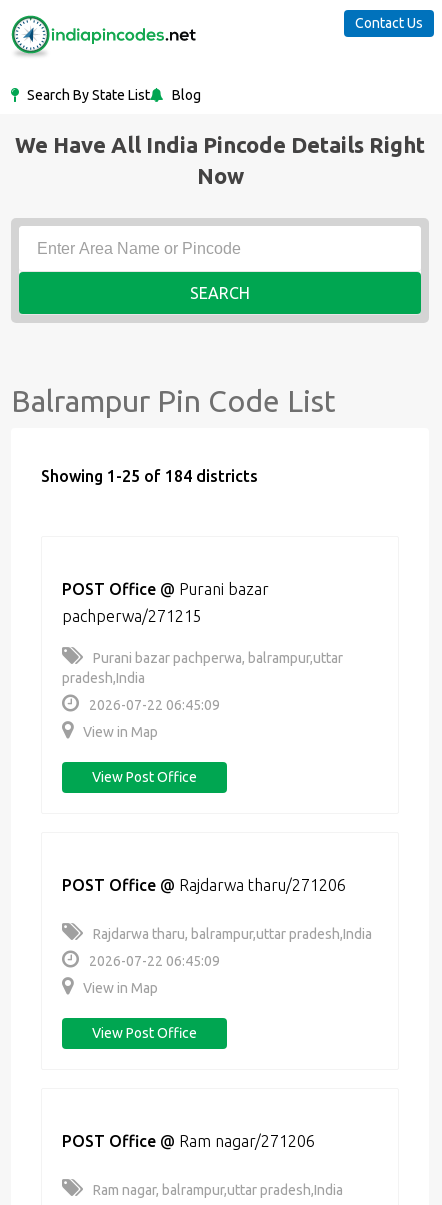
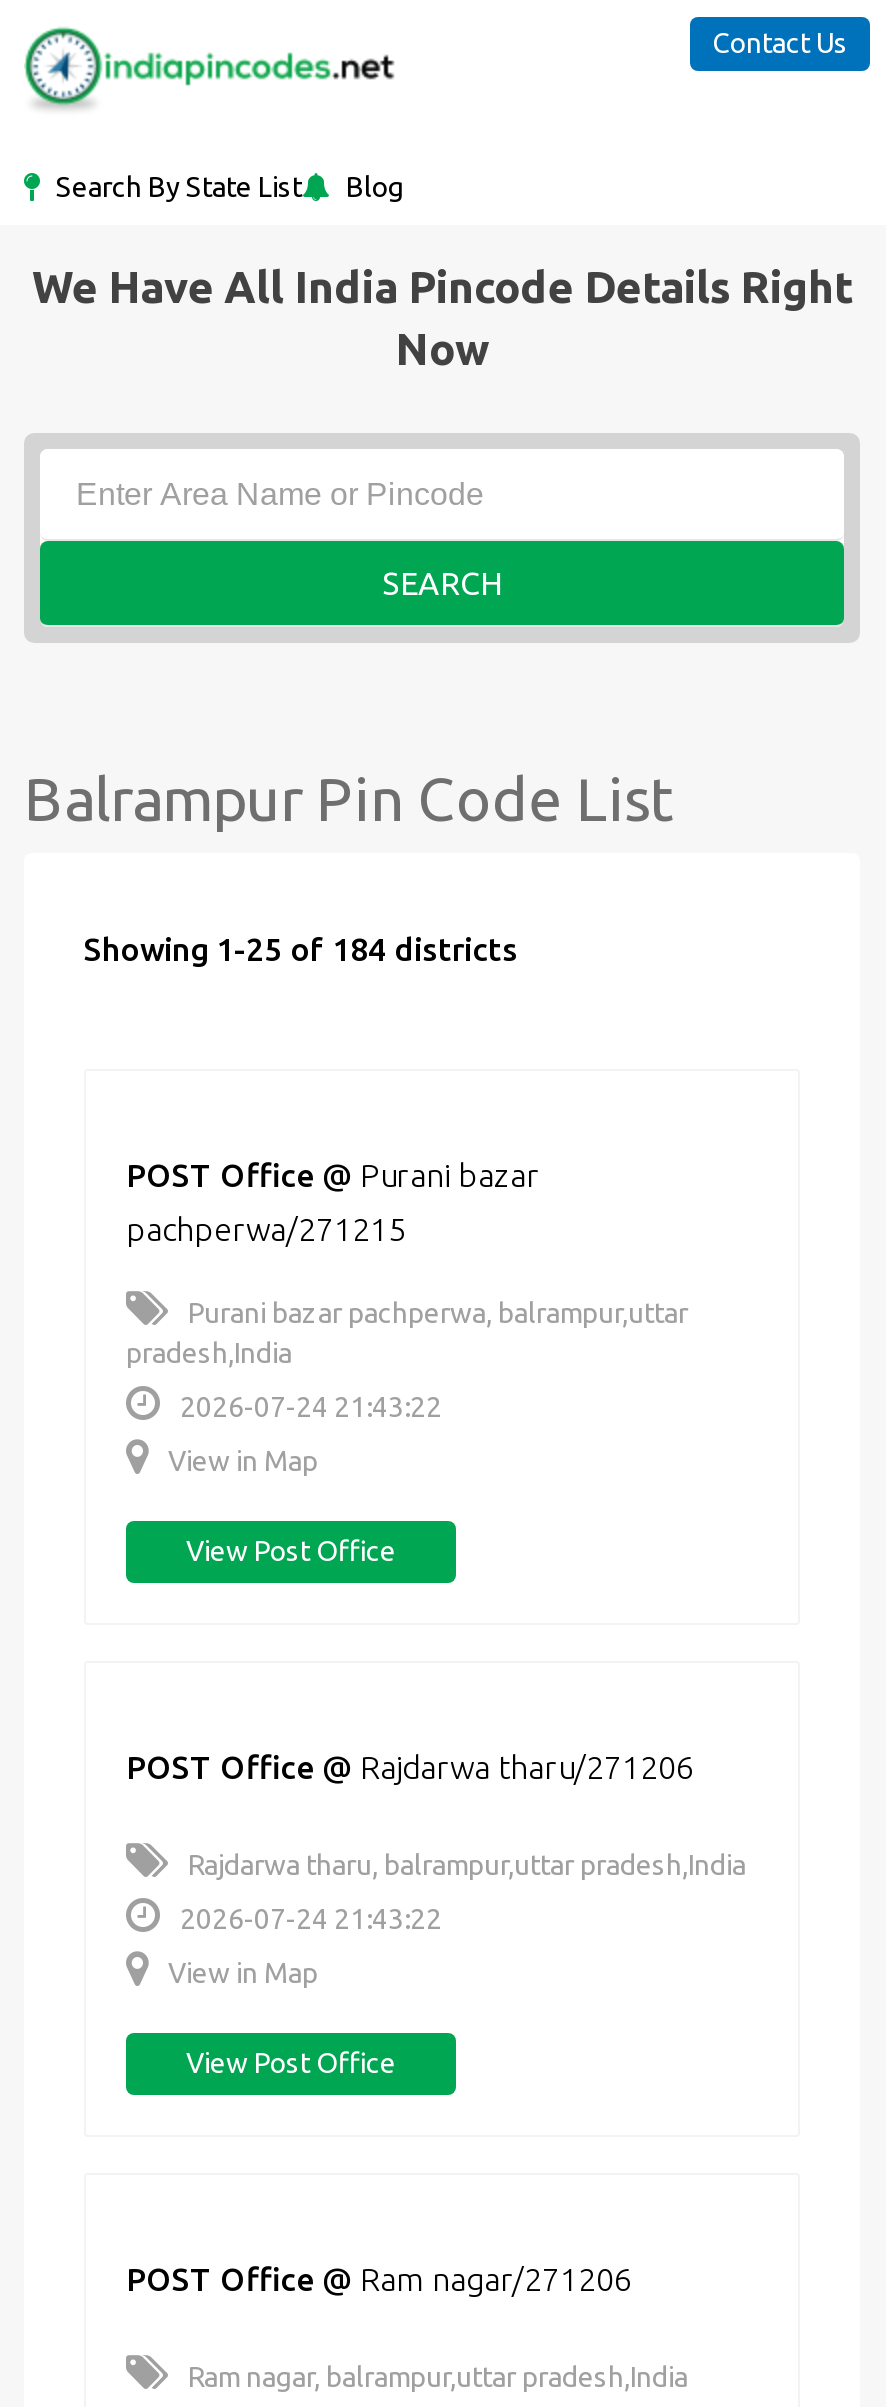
[89,697,220,713] 2026-07-22 06:45:09 -> [180,1391,442,1423] 2026-07-24 21:43:22
[89,953,220,969] 2026-07-22 06:45:09 -> [180,1903,442,1935] 2026-07-24 21:43:22

